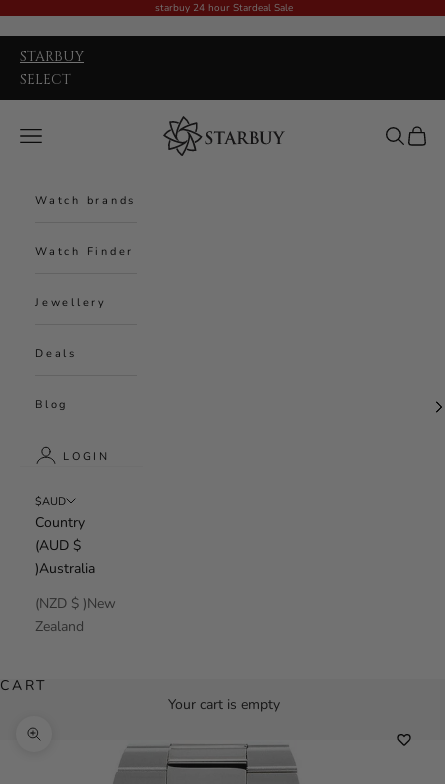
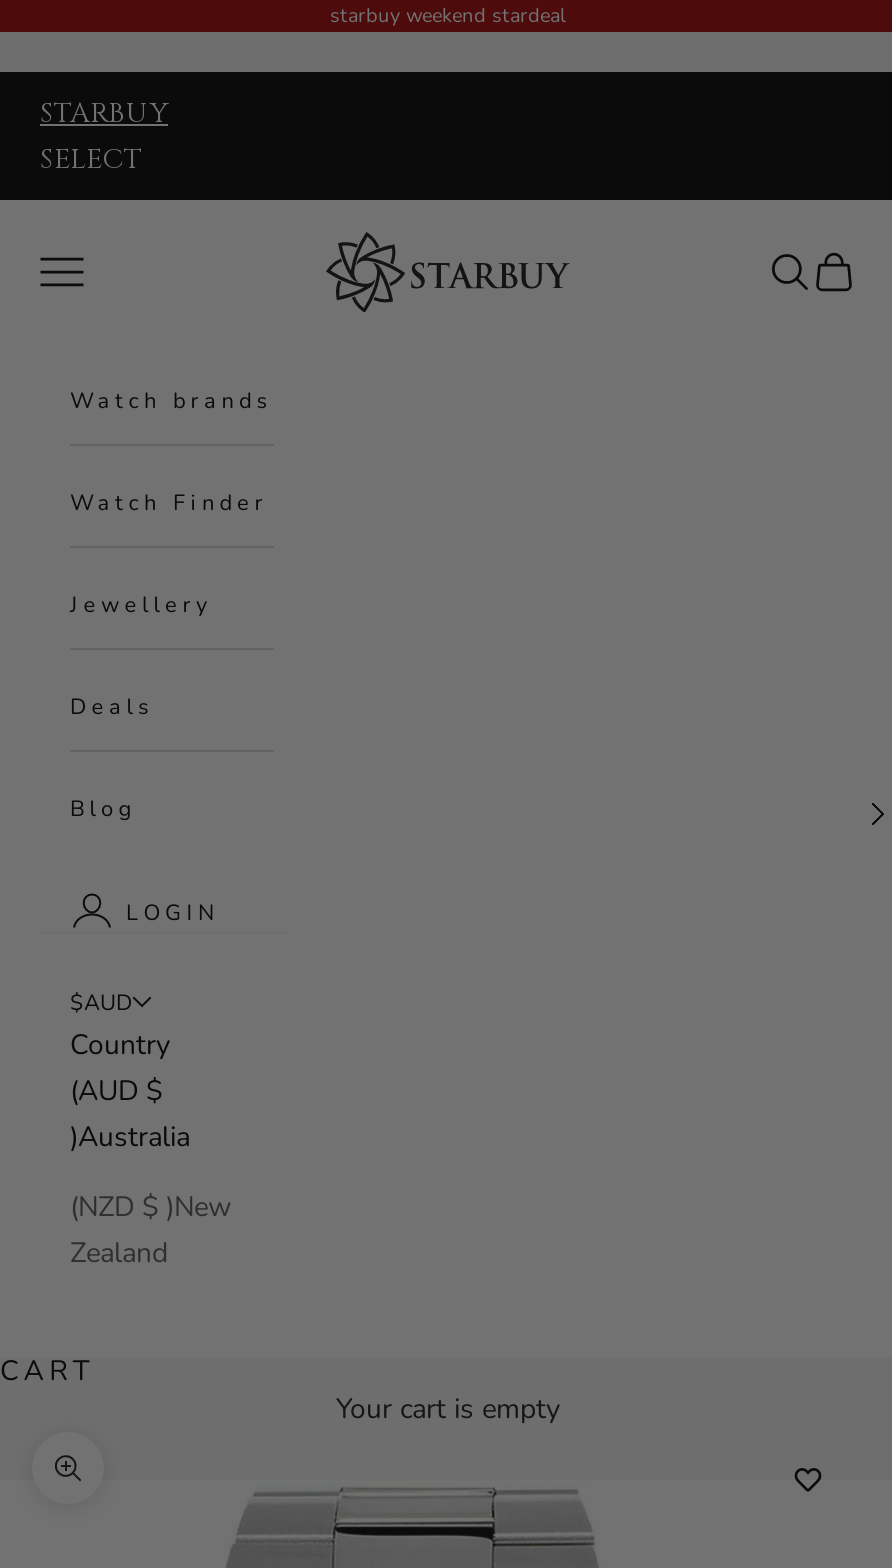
[155,1,293,15] starbuy 24 hour Stardeal Sale -> [330,2,566,30] starbuy weekend stardeal

